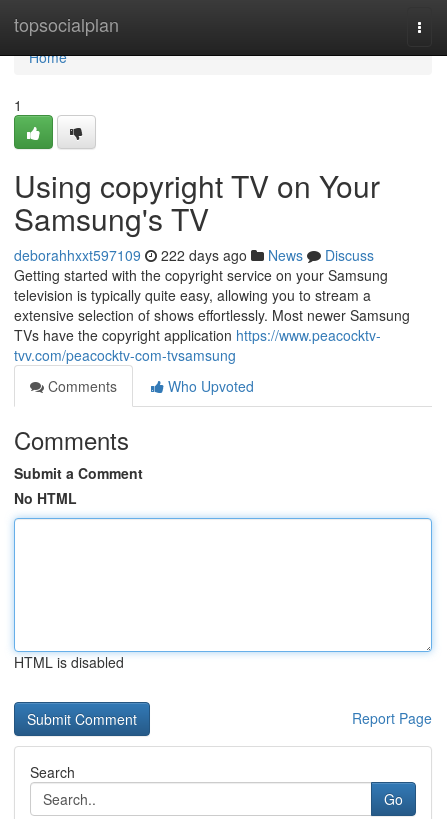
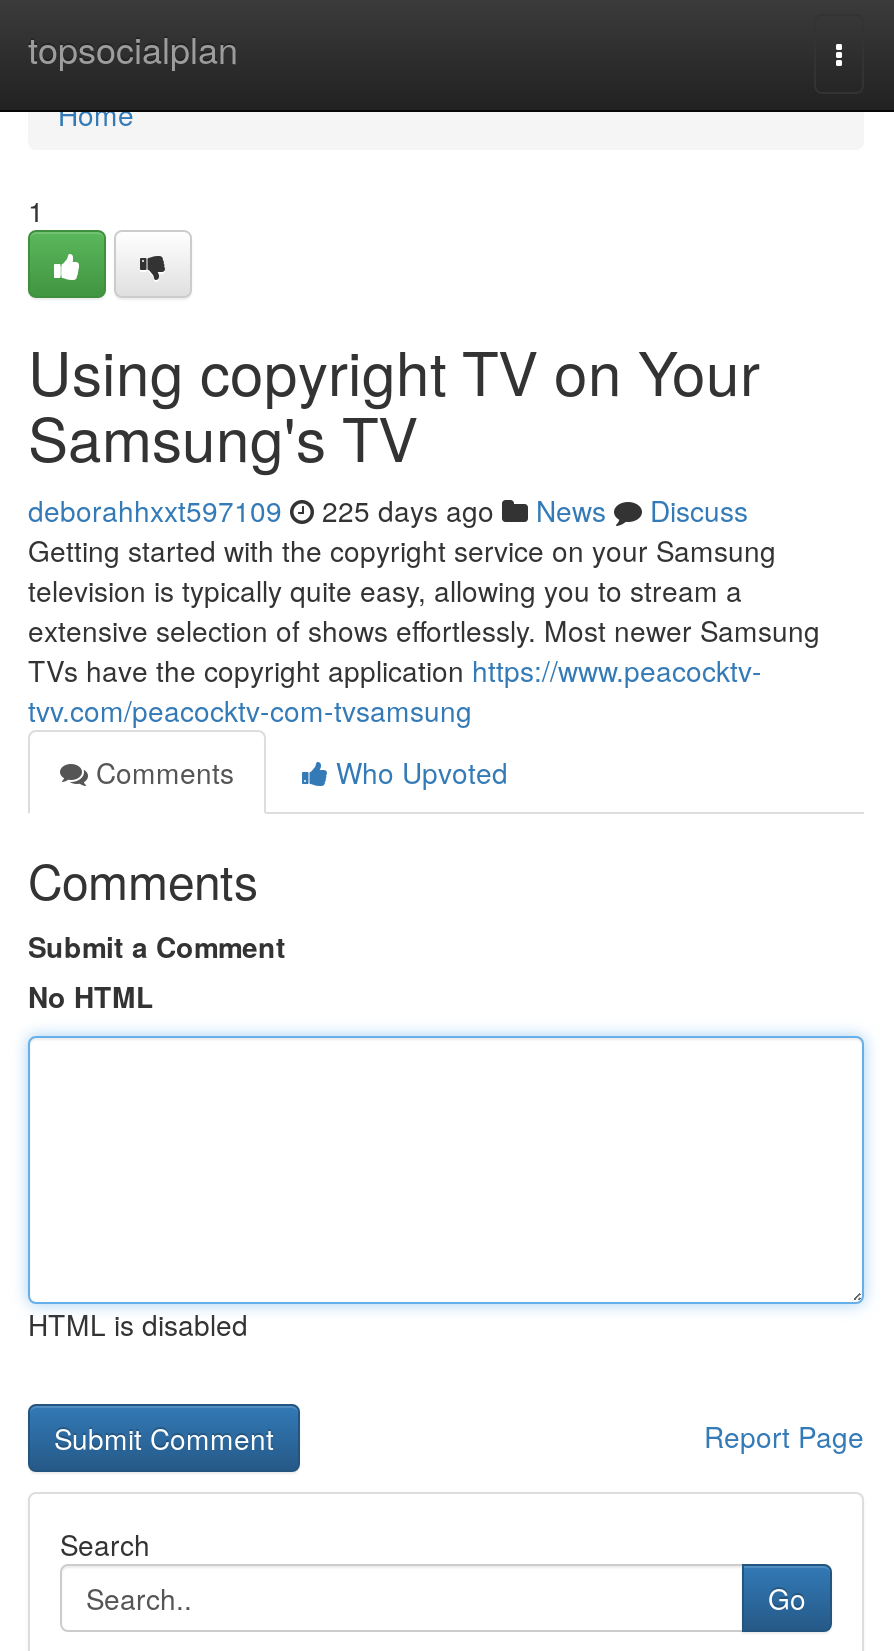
[14,245,374,265] deborahhxxt597109 222 days ago News Discuss -> [28,490,748,530] deborahhxxt597109 225 days ago News Discuss

